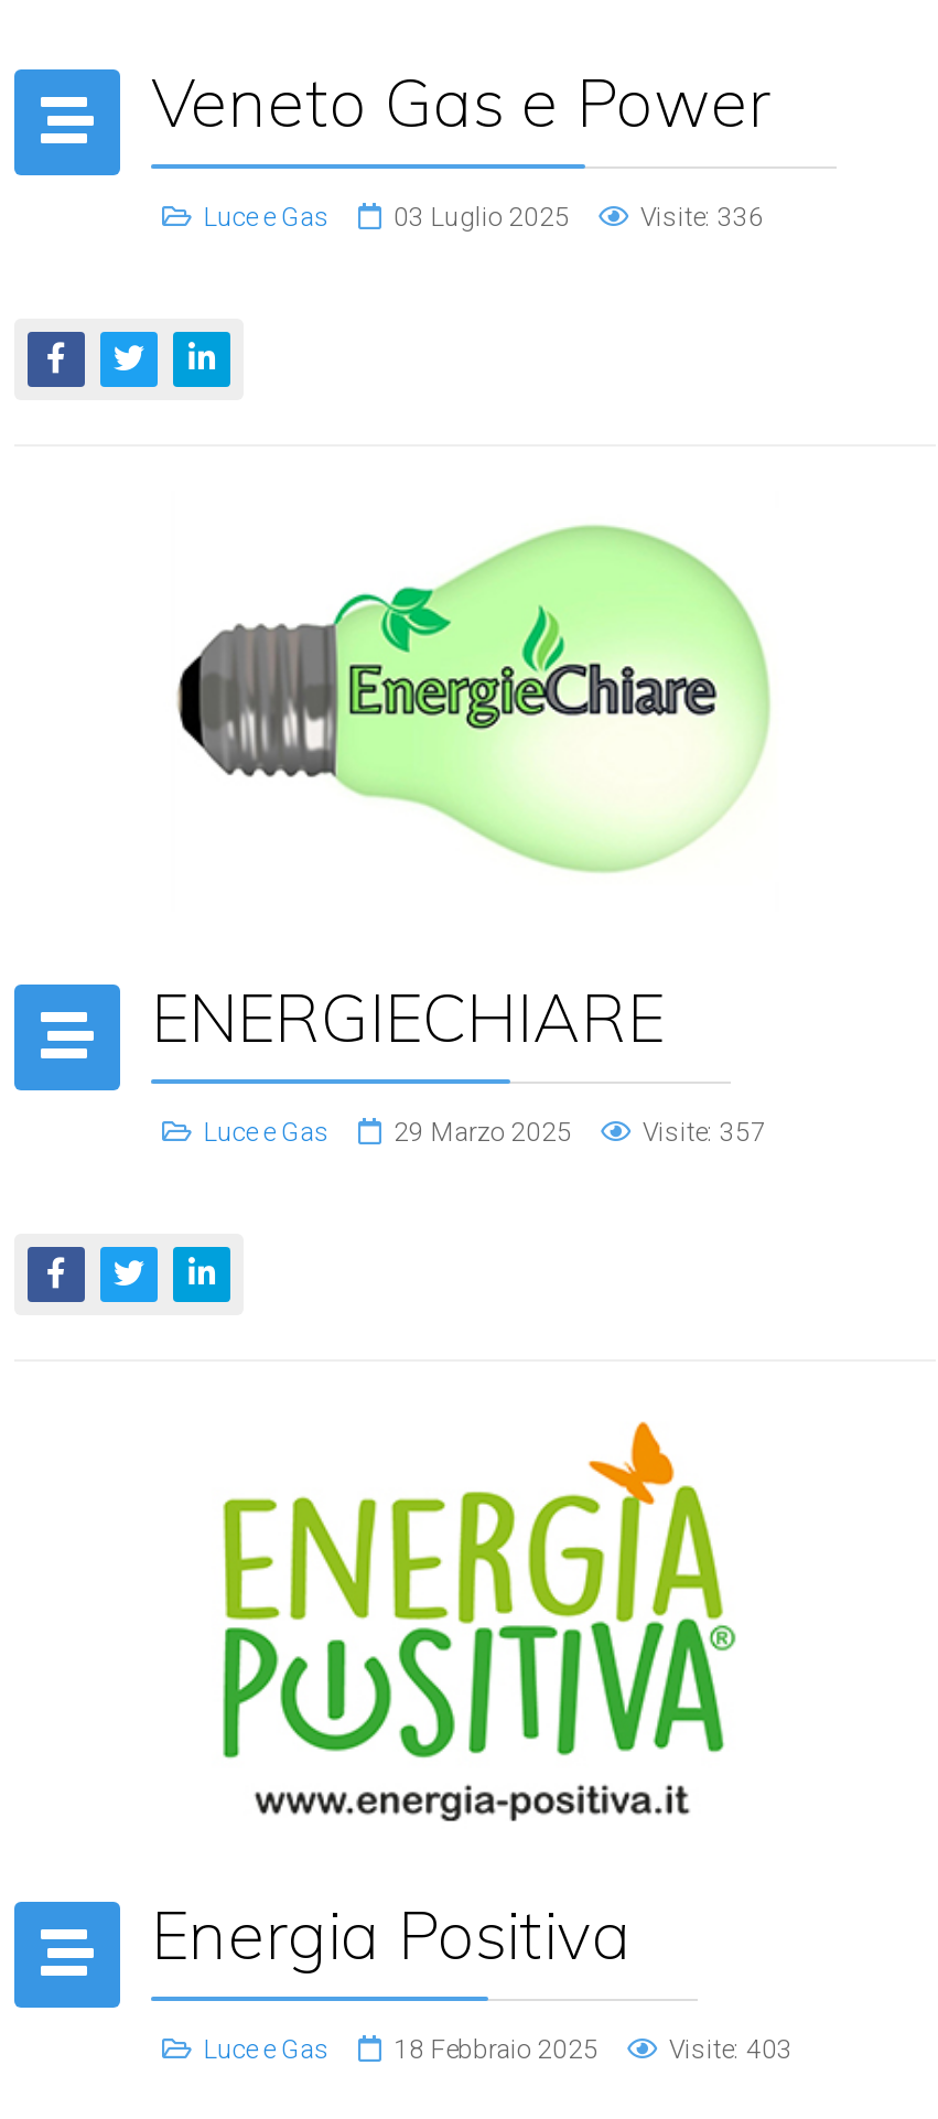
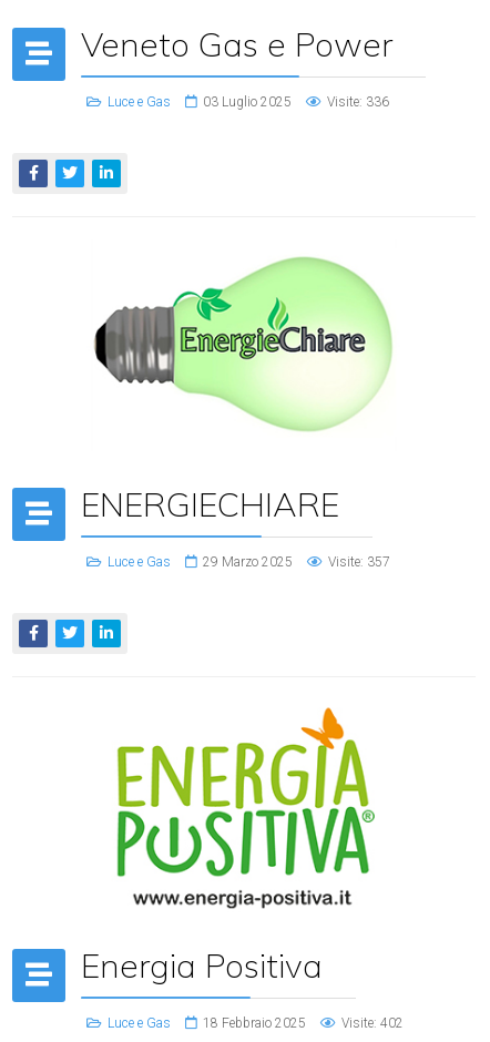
[669,2034,793,2065] Visite: 403 -> [341,1015,404,1031] Visite: 402

